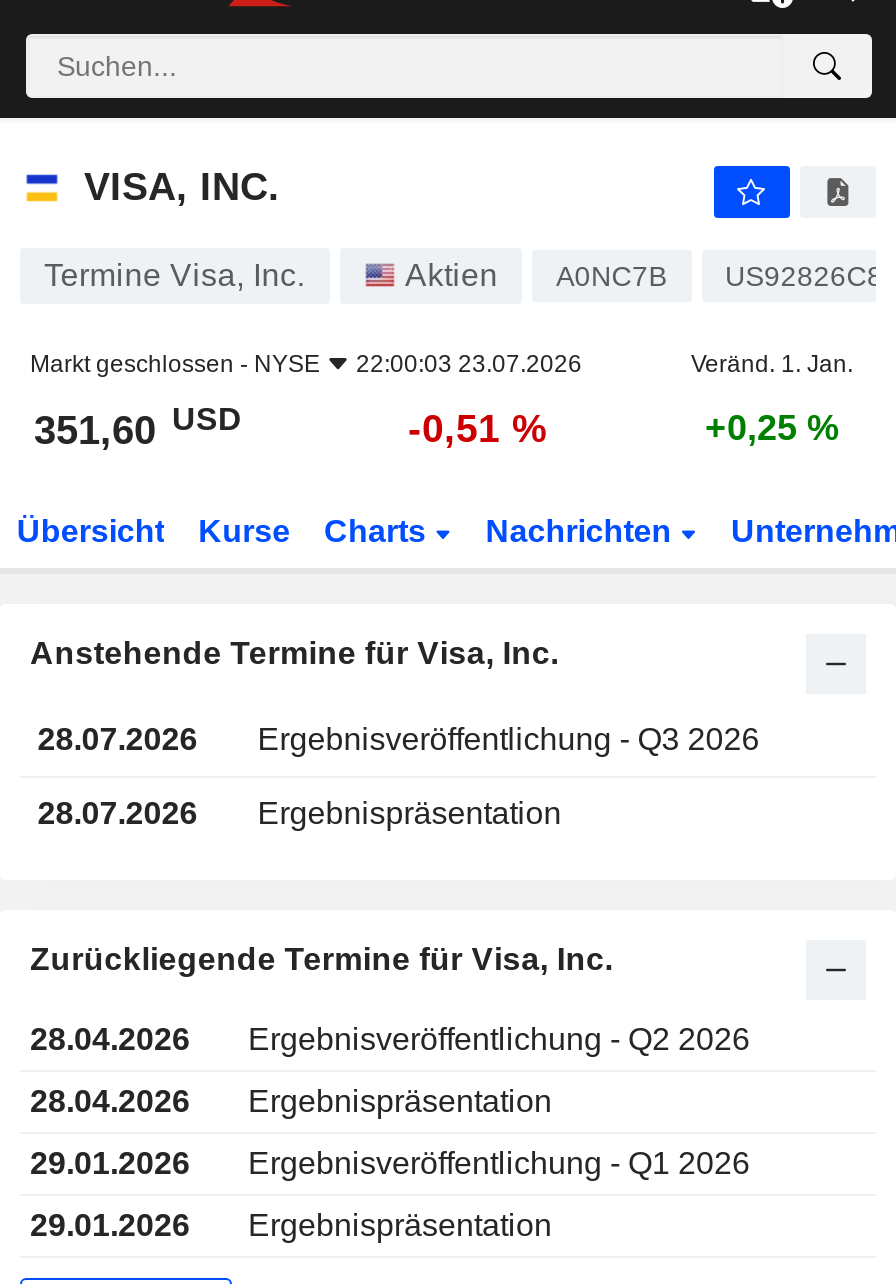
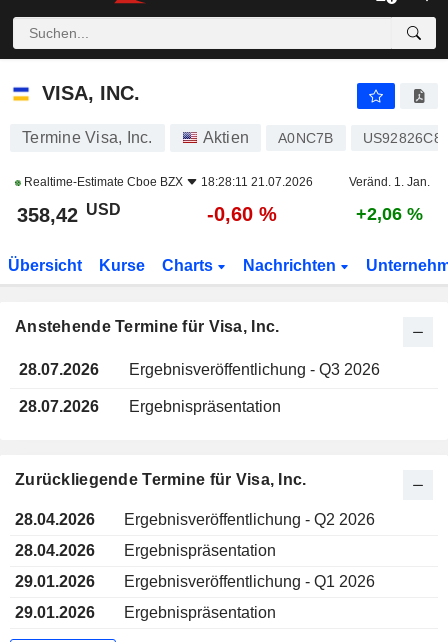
[30,350,582,378] Markt geschlossen - NYSE | 22:00:03 23.07.2026 -> [21,175,313,189] Realtime-Estimate Cboe BZX | 18:28:11 21.07.2026
[34,401,242,452] 351,60 USD -> [17,200,121,226] 358,42 USD
[408,406,548,450] -0,51 % -> [207,203,277,225] -0,60 %
[705,408,839,448] +0,25 % -> [355,204,422,224] +2,06 %

